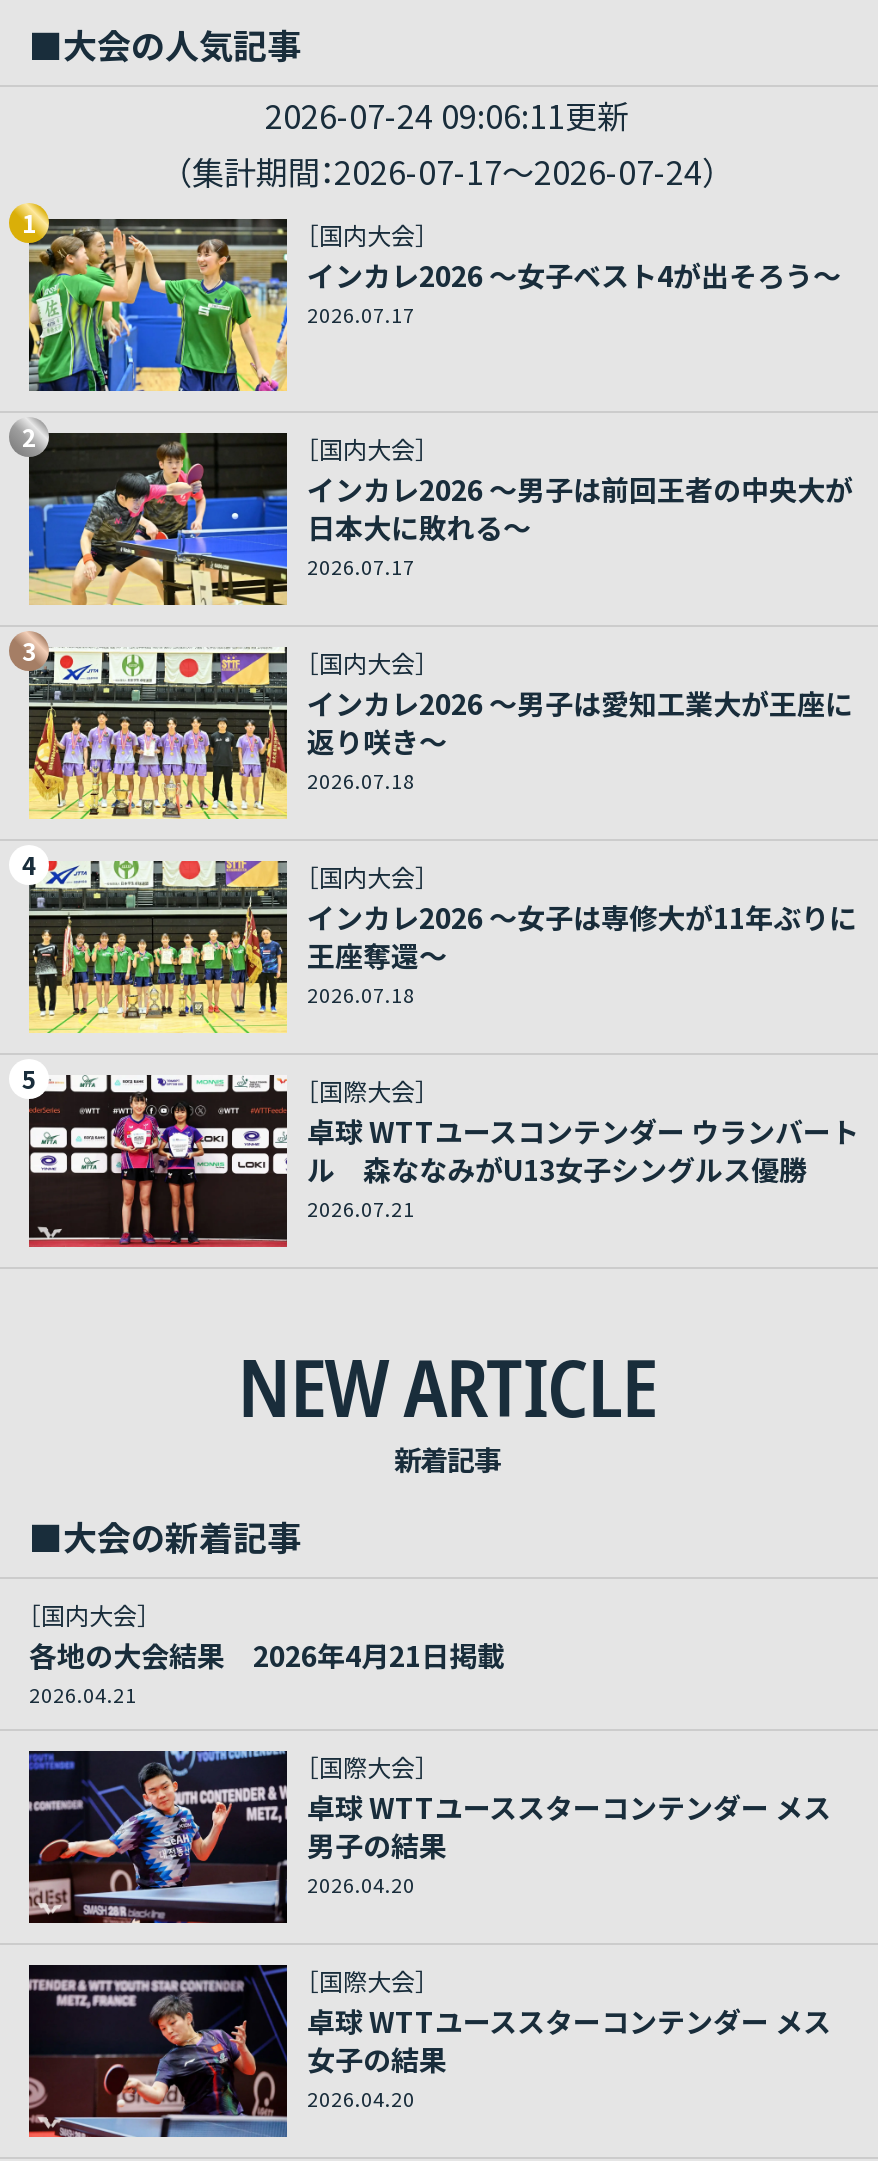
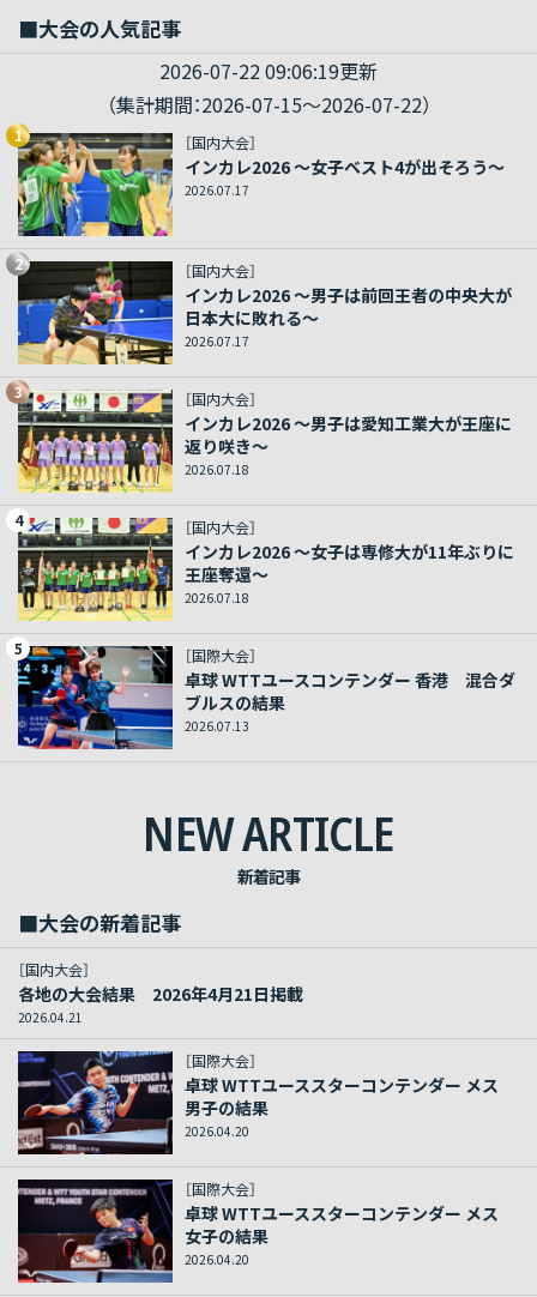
[265,91,629,139] 2026-07-24 09:06:11更新 -> [159,57,378,85] 2026-07-22 09:06:19更新
[176,147,718,195] （集計期間：2026-07-17～2026-07-24） -> [106,90,431,119] （集計期間：2026-07-15～2026-07-22）
[27,1075,859,1249] [image] | 卓球 WTTユースコンテンダー ウランバート | ル 森ななみがU13女子シングルス優勝 | 2026.07.21 -> [17,645,515,750] [image] | 卓球 WTTユースコンテンダー 香港 混合ダ | ブルスの結果 | 2026.07.13

